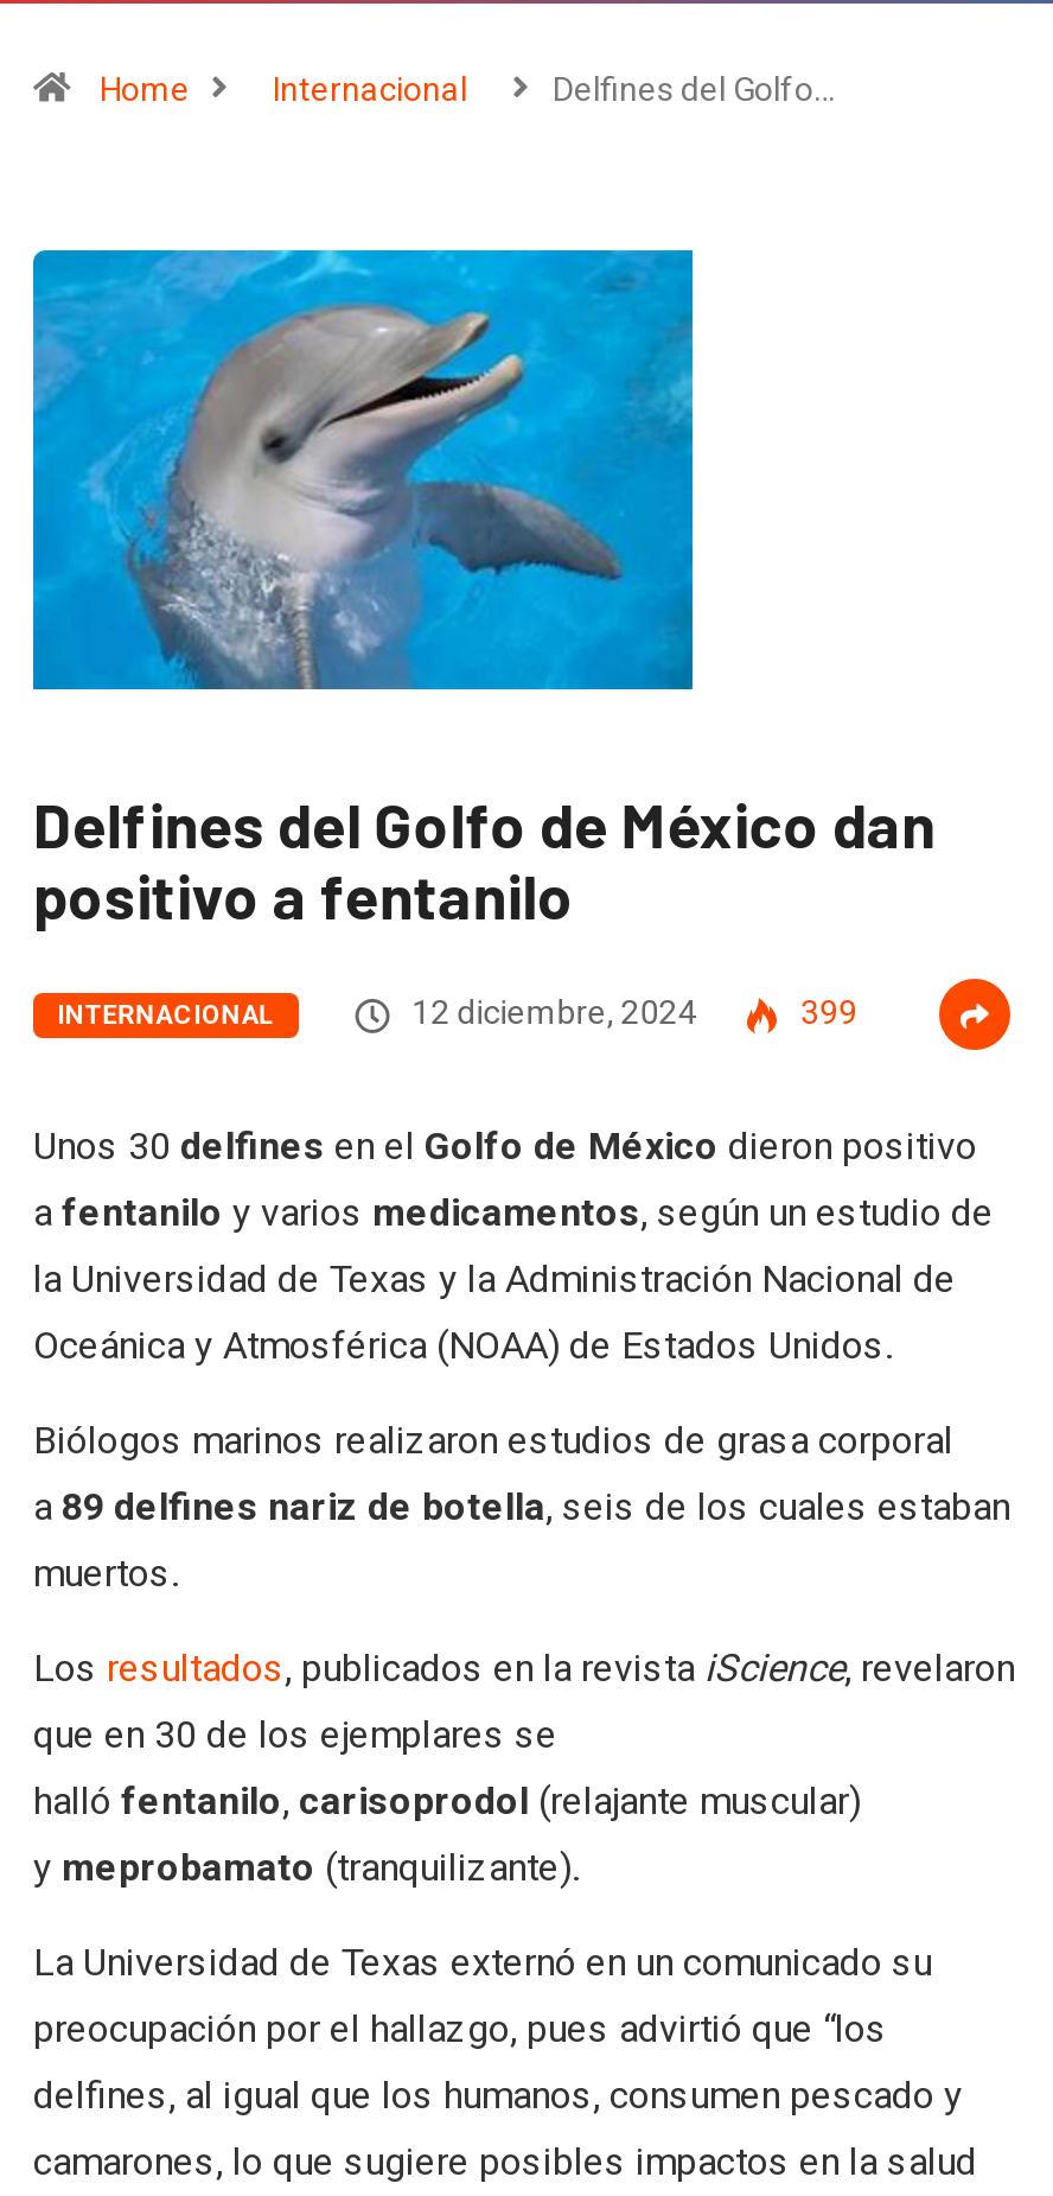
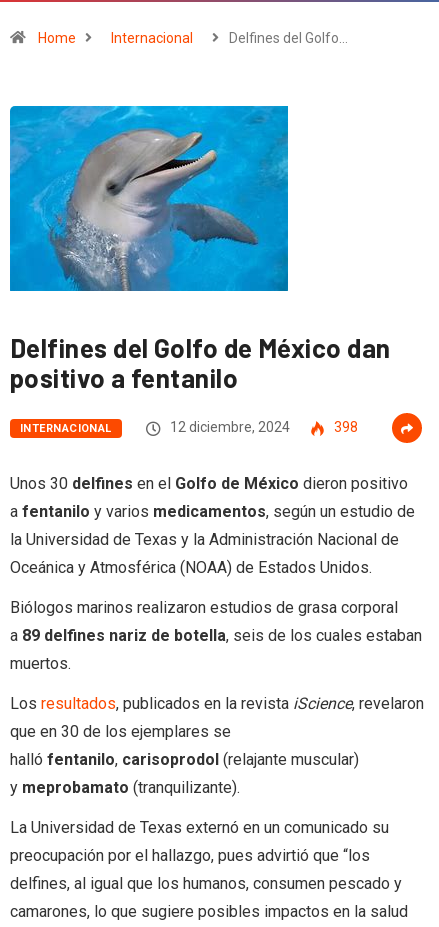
[794,993,858,1031] 399 -> [331,419,358,435] 398

